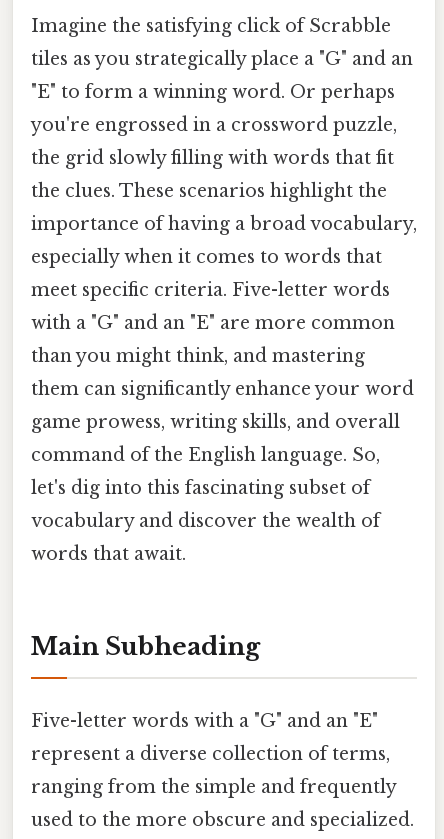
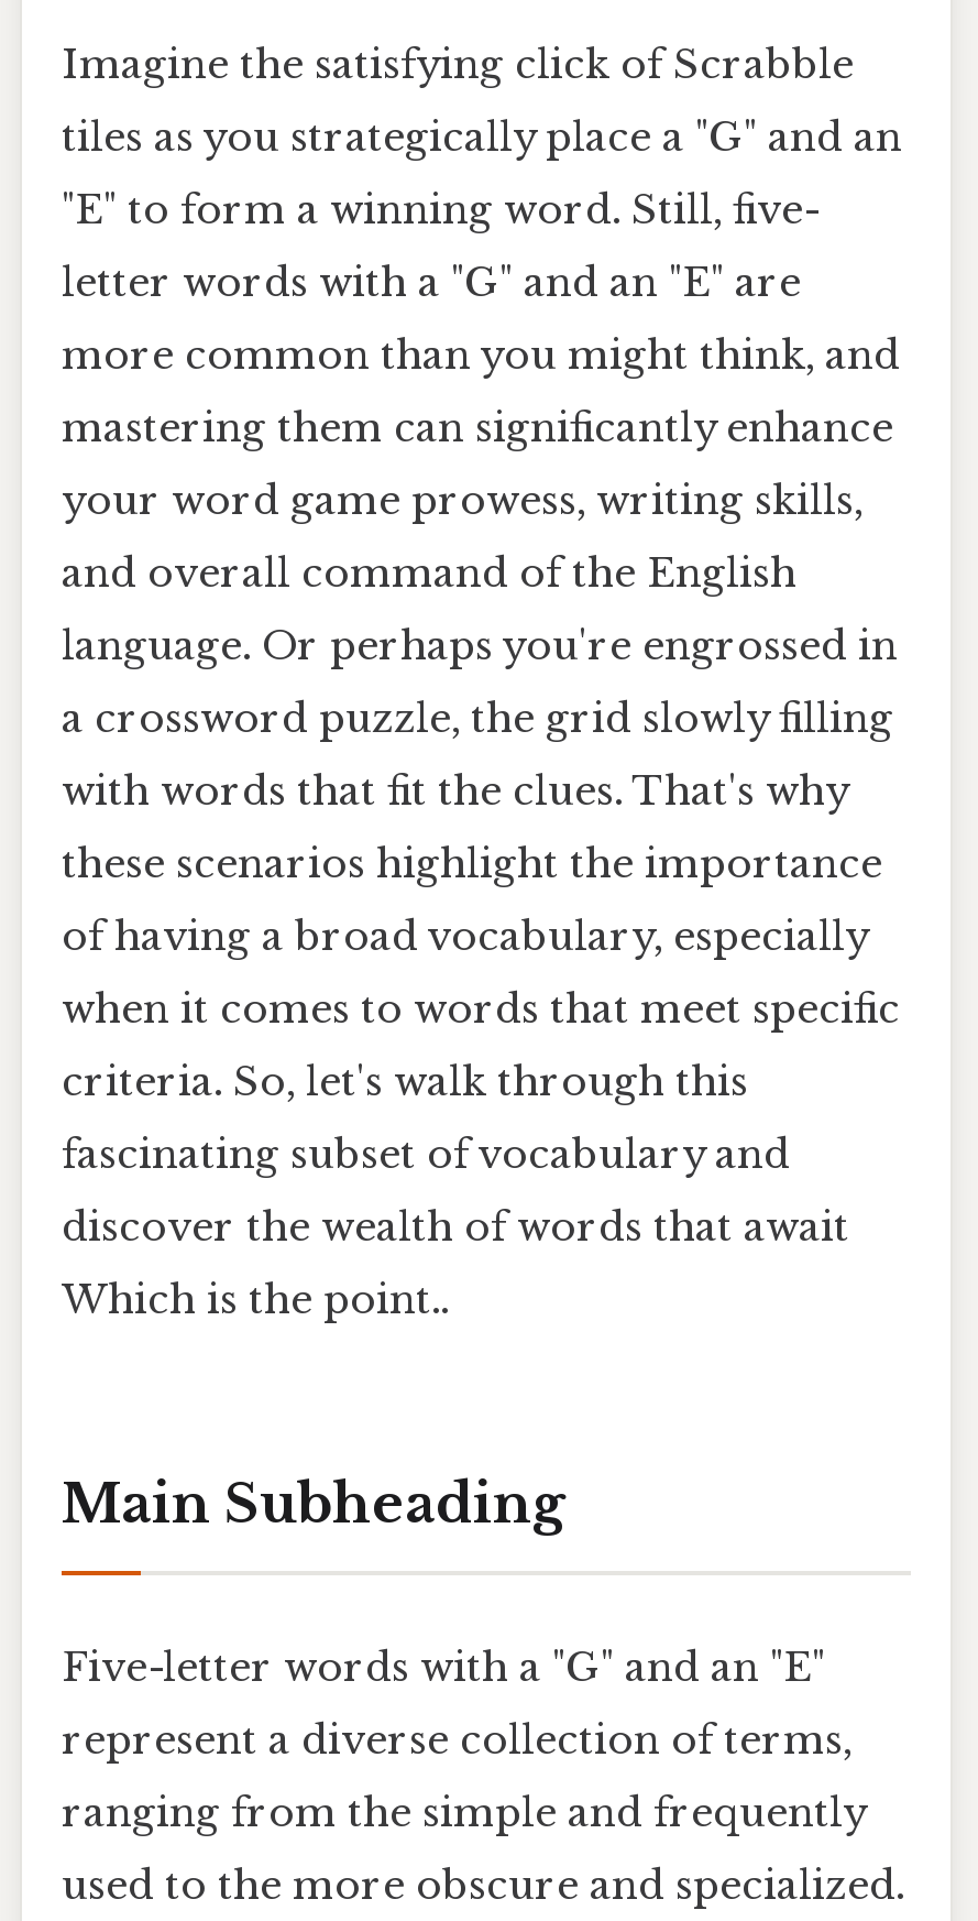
[31,81,417,565] "E" to form a winning word. Or perhaps | you're engrossed in a crossword puzzle, | the grid slowly filling with words that fit | the clues. These scenarios highlight the | importance of having a broad vocabulary, | especially when it comes to words that | meet specific criteria. Five-letter words | with a "G" and an "E" are more common | than you might think, and mastering | them can significantly enhance your word | game prowess, writing skills, and overall | command of the English language. So, | let's dig into this fascinating subset of | vocabulary and discover the wealth of | words that await. -> [62,186,900,1325] "E" to form a winning word. Still, five- | letter words with a "G" and an "E" are | more common than you might think, and | mastering them can significantly enhance | your word game prowess, writing skills, | and overall command of the English | language. Or perhaps you're engrossed in | a crossword puzzle, the grid slowly filling | with words that fit the clues. That's why | these scenarios highlight the importance | of having a broad vocabulary, especially | when it comes to words that meet specific | criteria. So, let's walk through this | fascinating subset of vocabulary and | discover the wealth of words that await | Which is the point..

